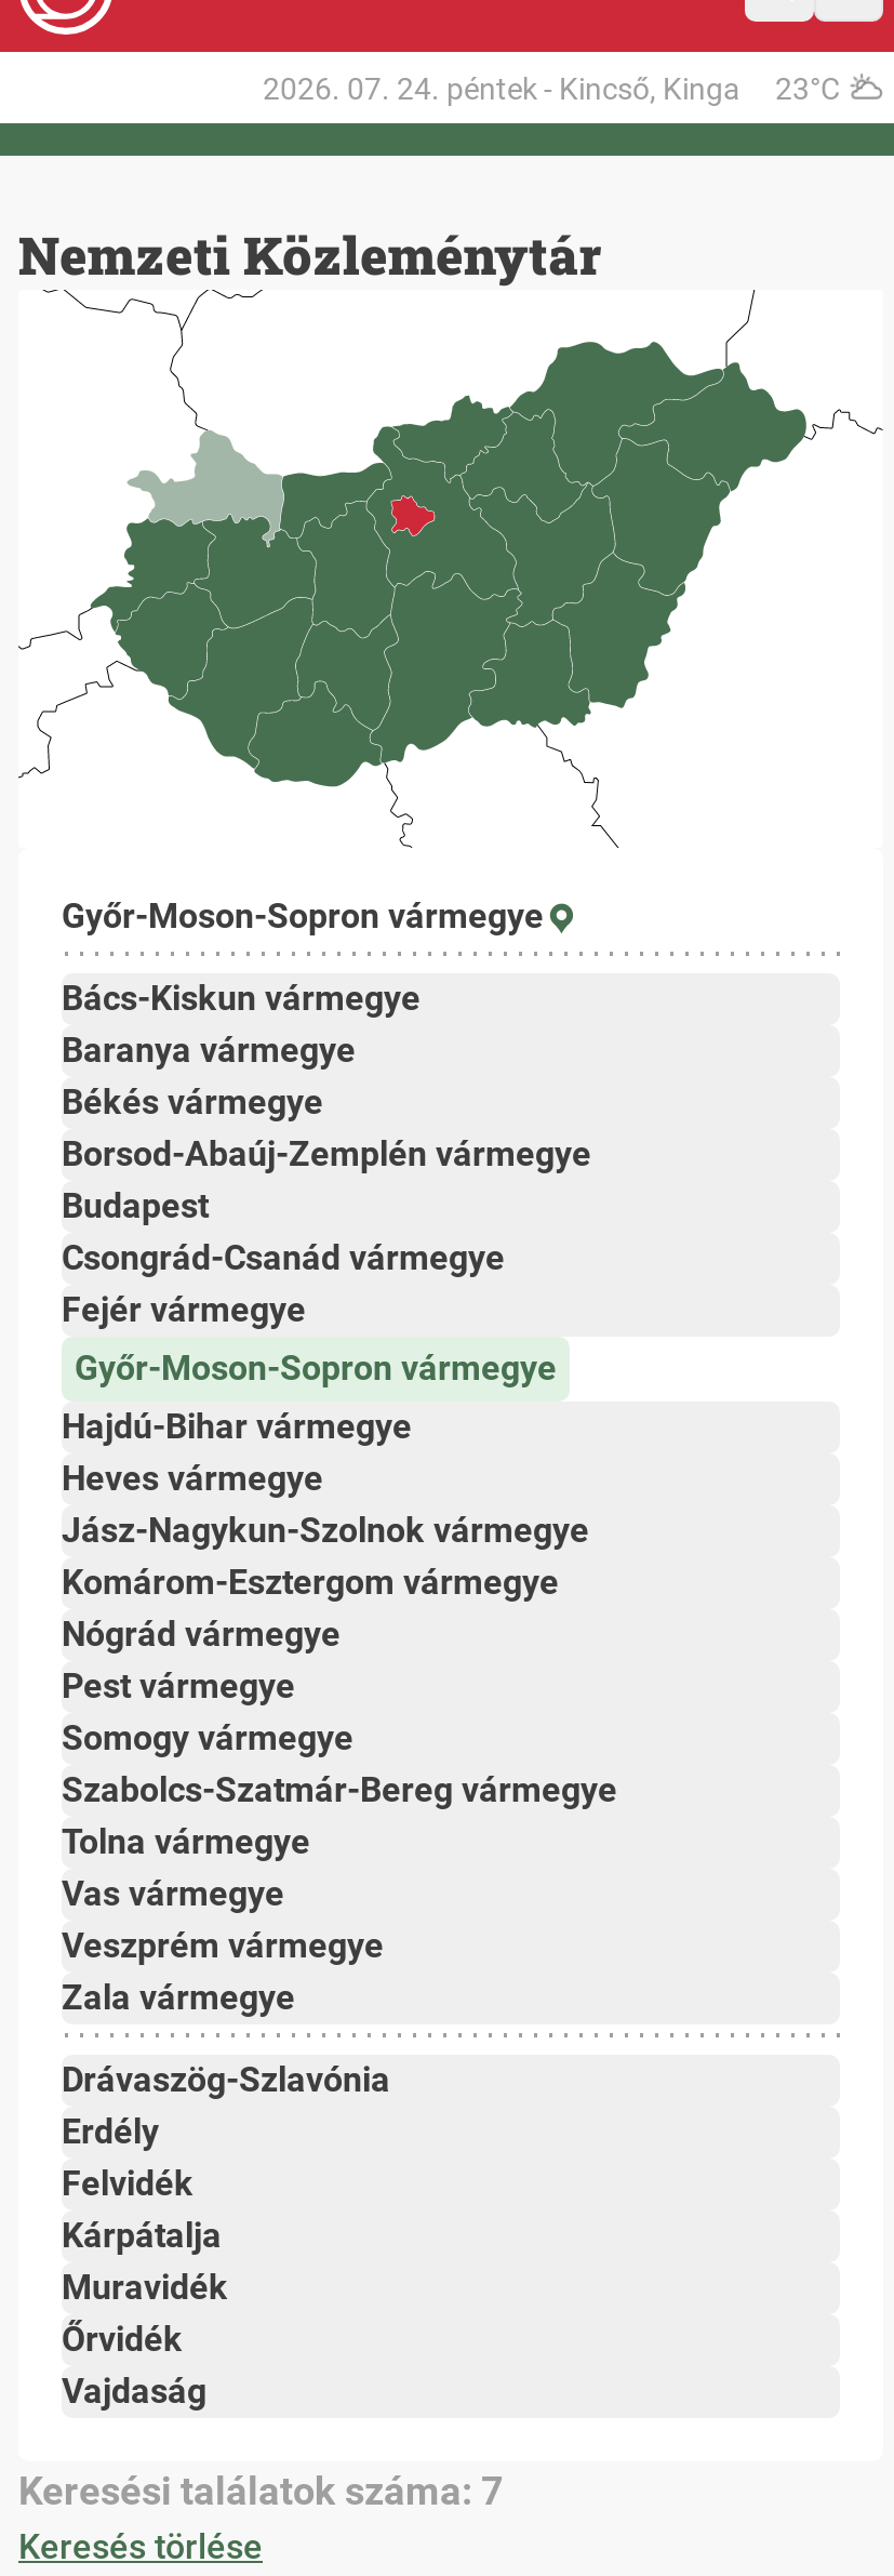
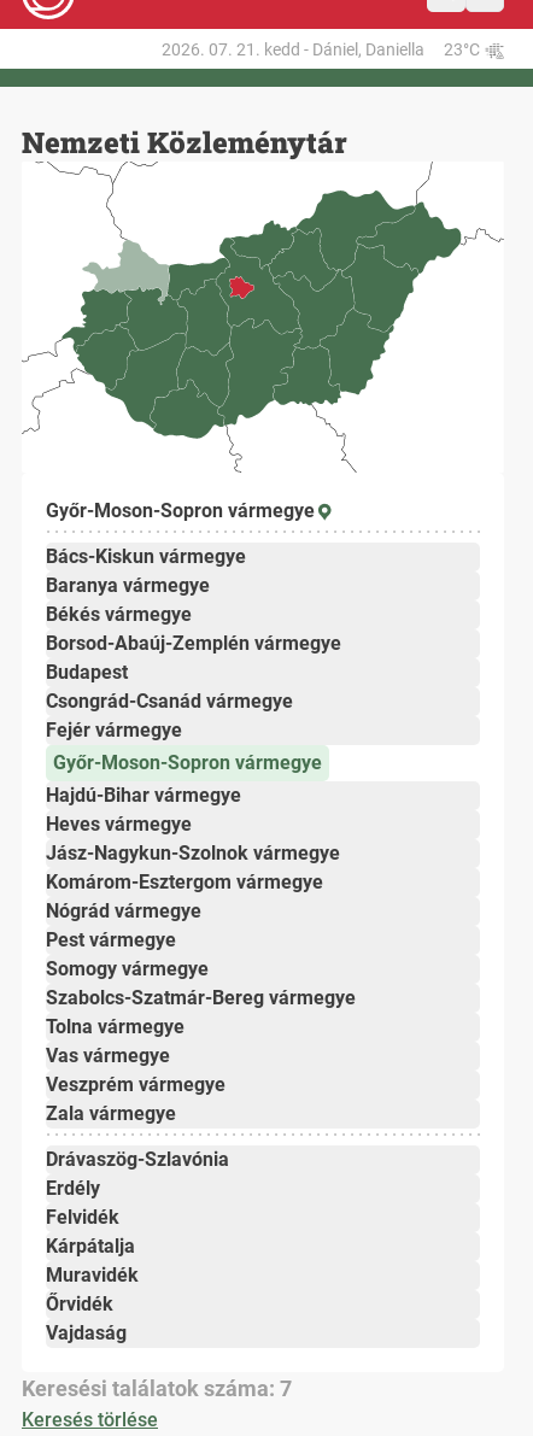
[263,70,740,105] 2026. 07. 24. péntek - Kincső, Kinga -> [162,39,424,58] 2026. 07. 21. kedd - Dániel, Daniella

